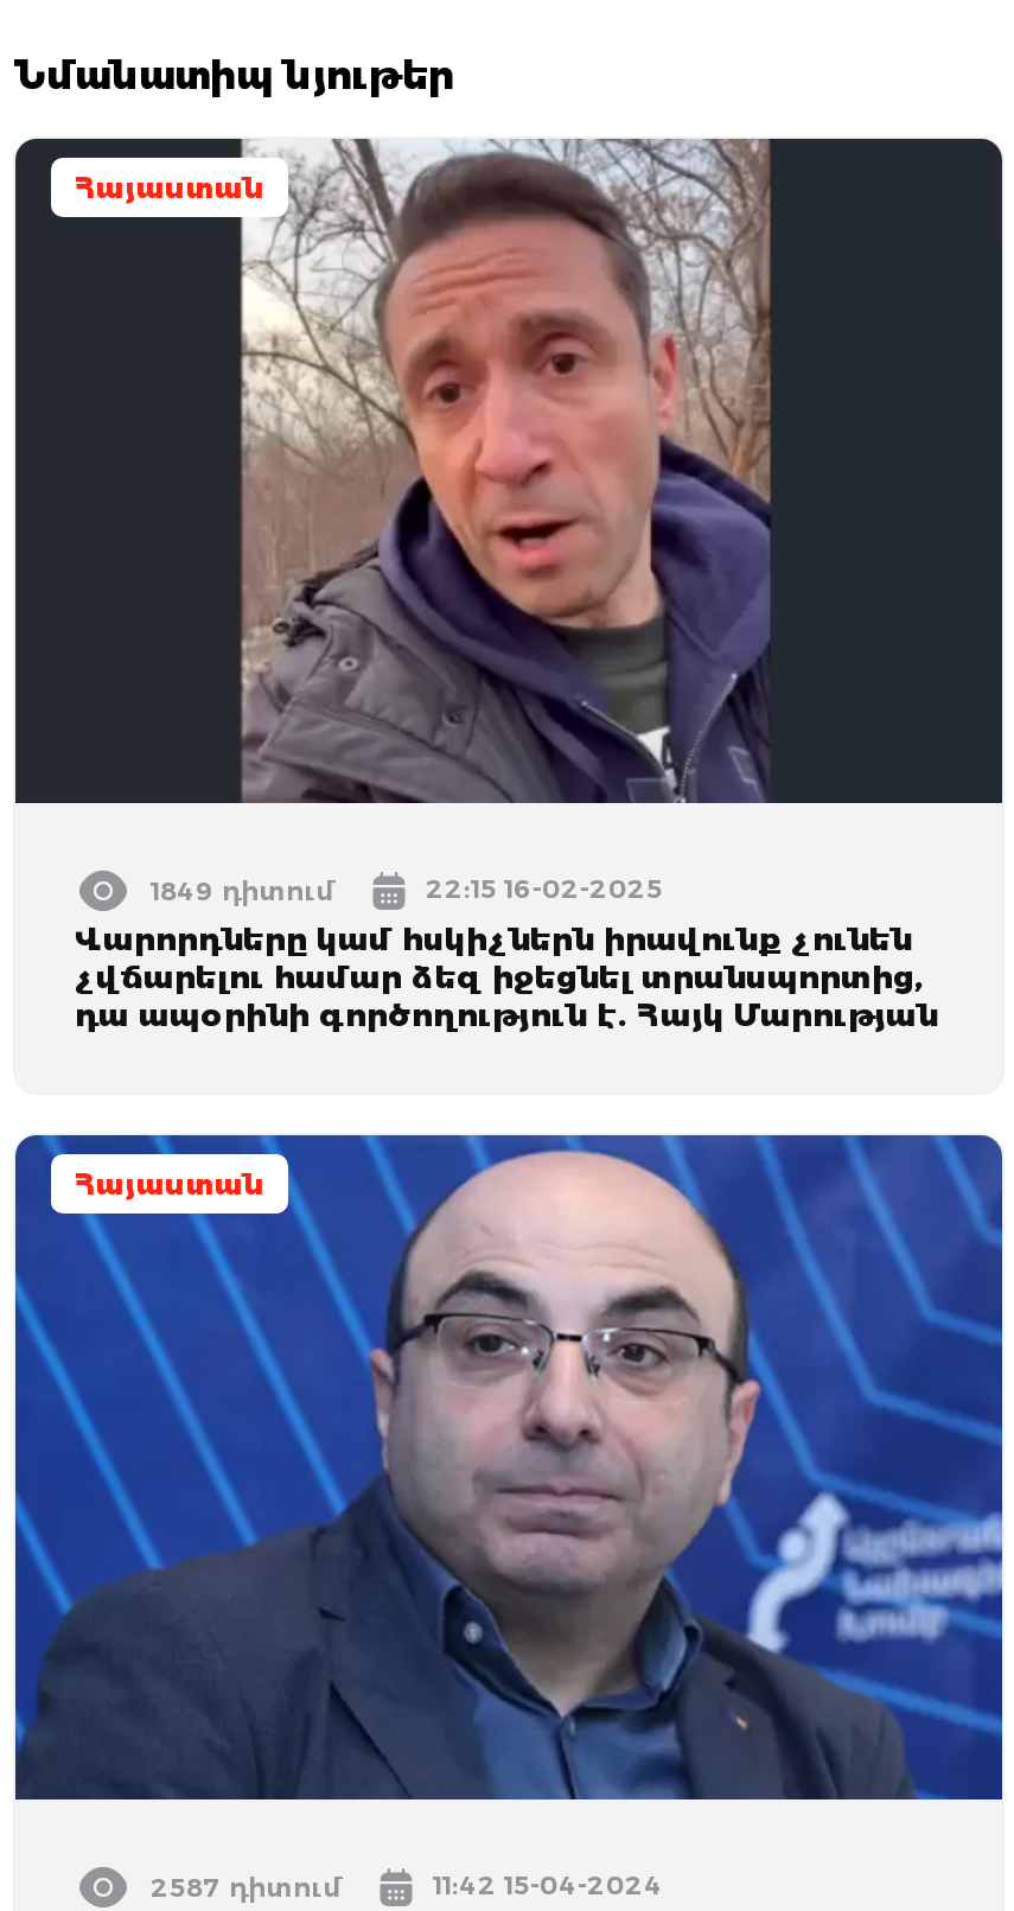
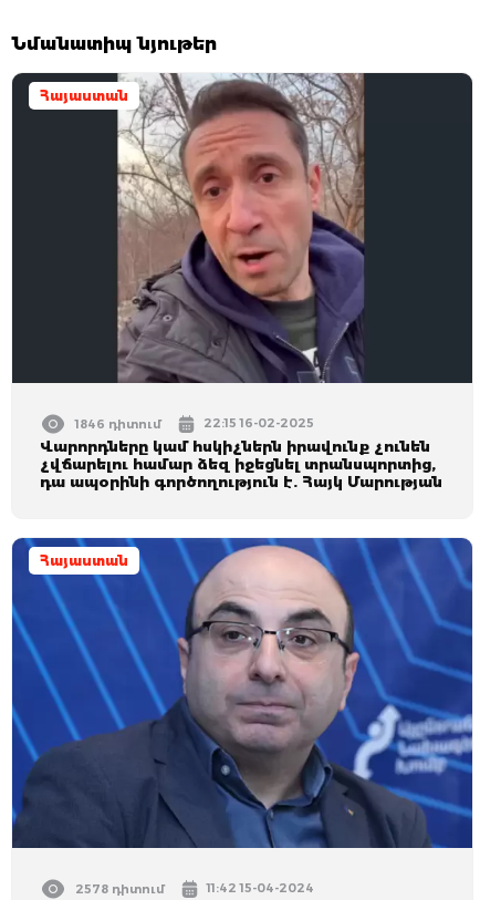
[151,874,336,907] 1849 դիտում -> [75,416,161,431] 1846 դիտում
[151,1870,343,1903] 2587 դիտում -> [75,881,165,896] 2578 դիտում

